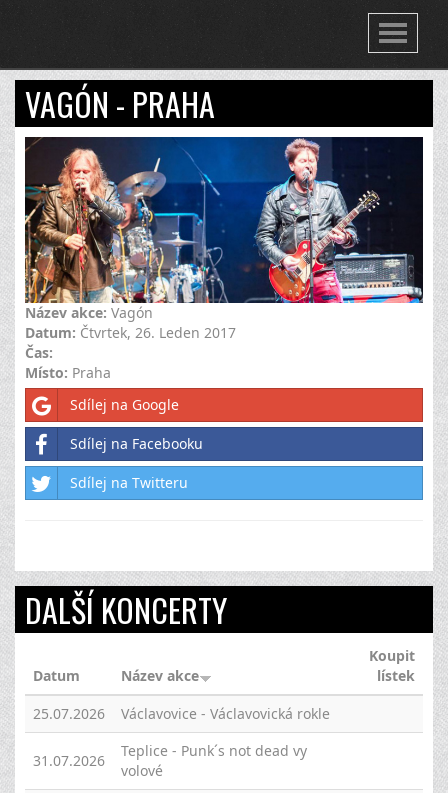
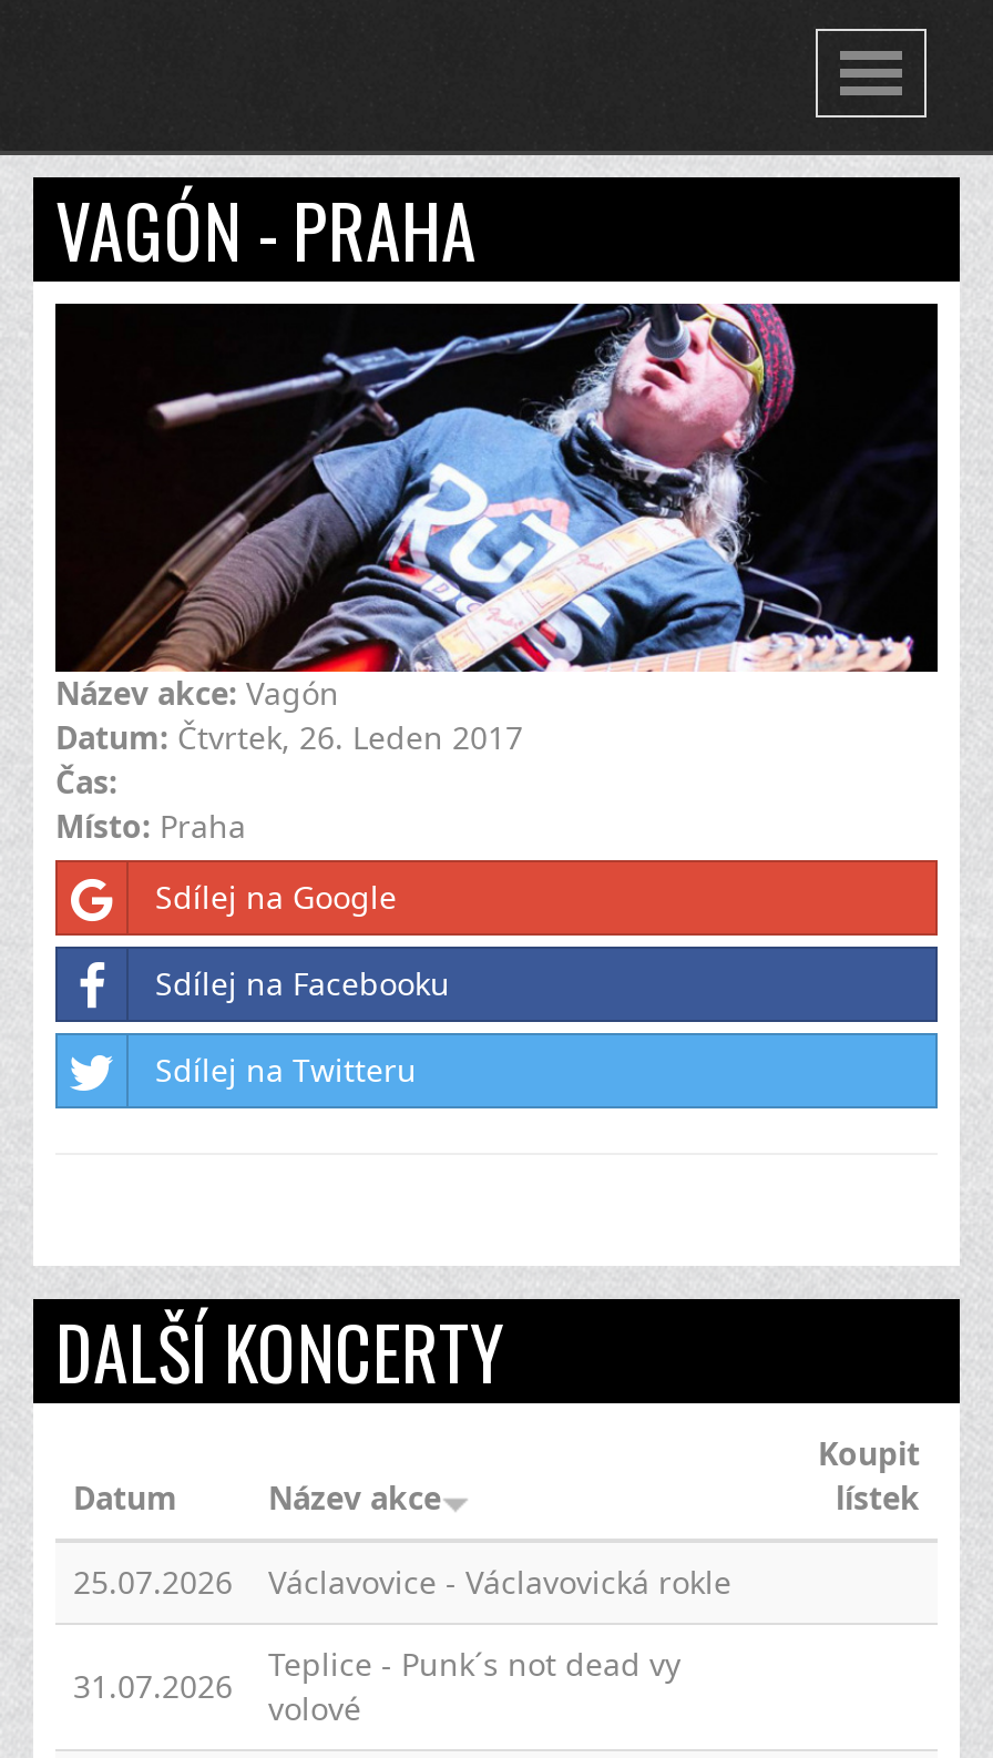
[24,136,424,304] [image] -> [53,301,938,674] [image]

